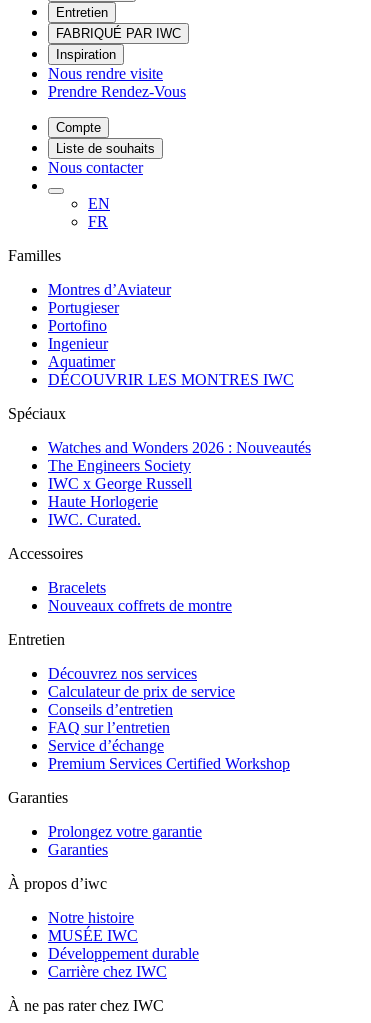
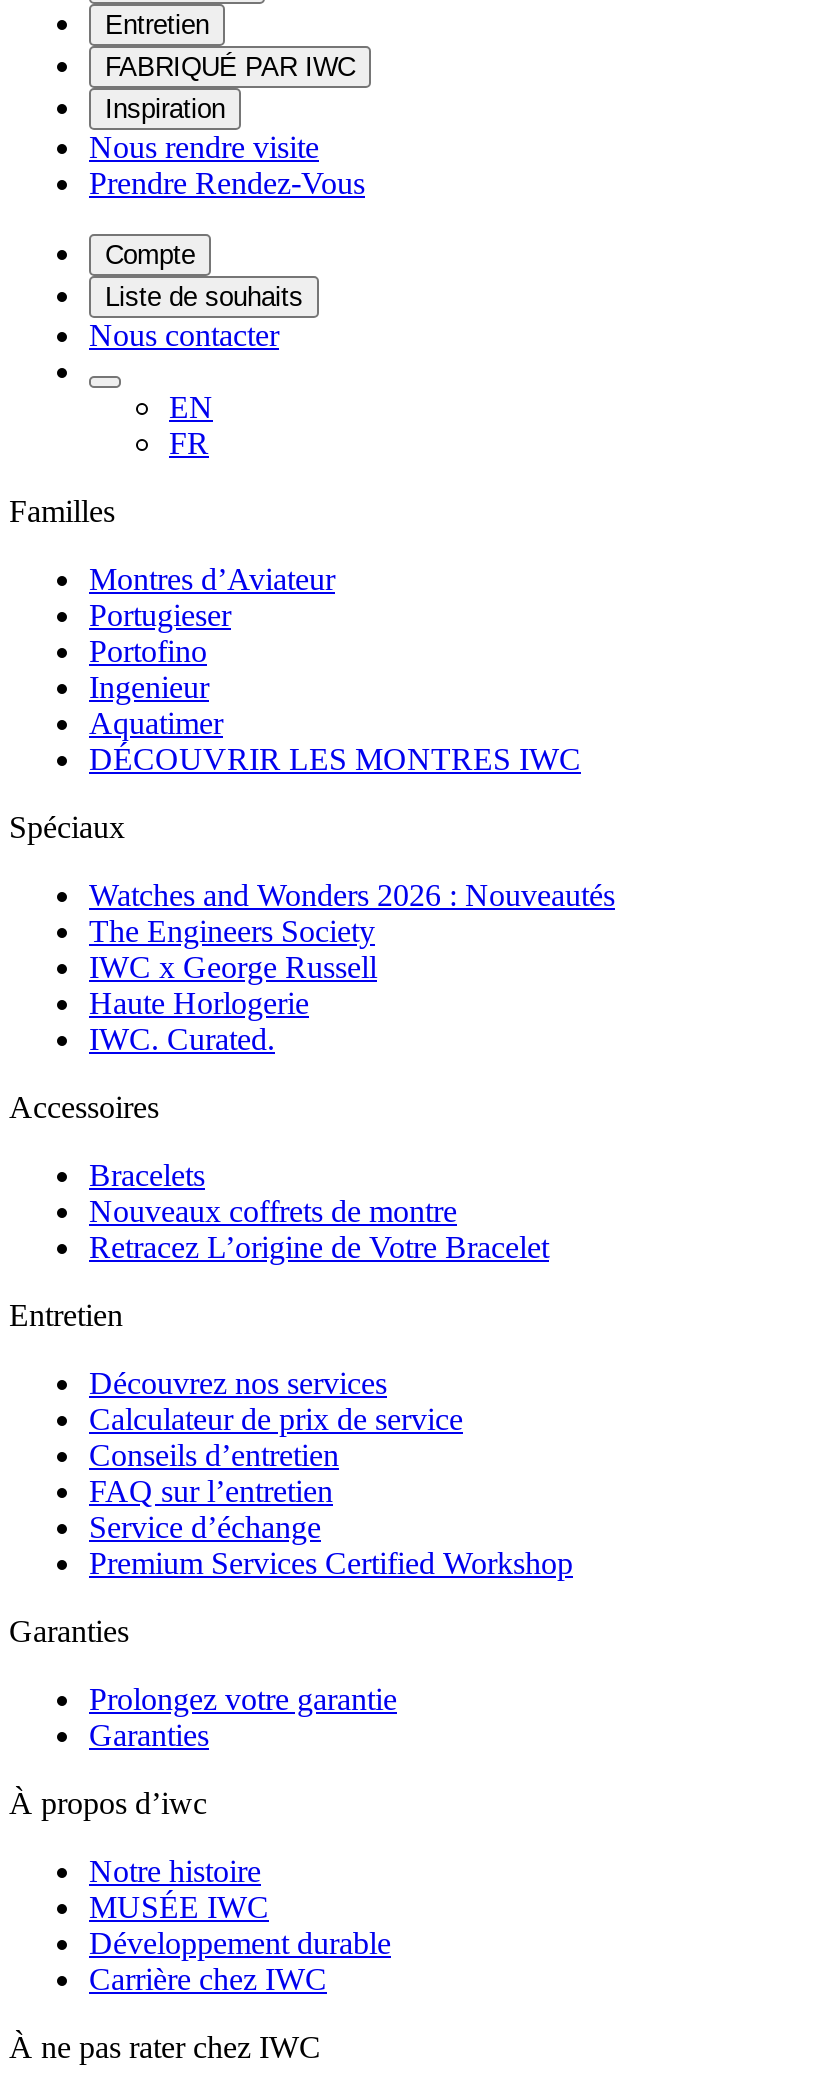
none -> [89,1230,549,1264] Retracez L’origine de Votre Bracelet

